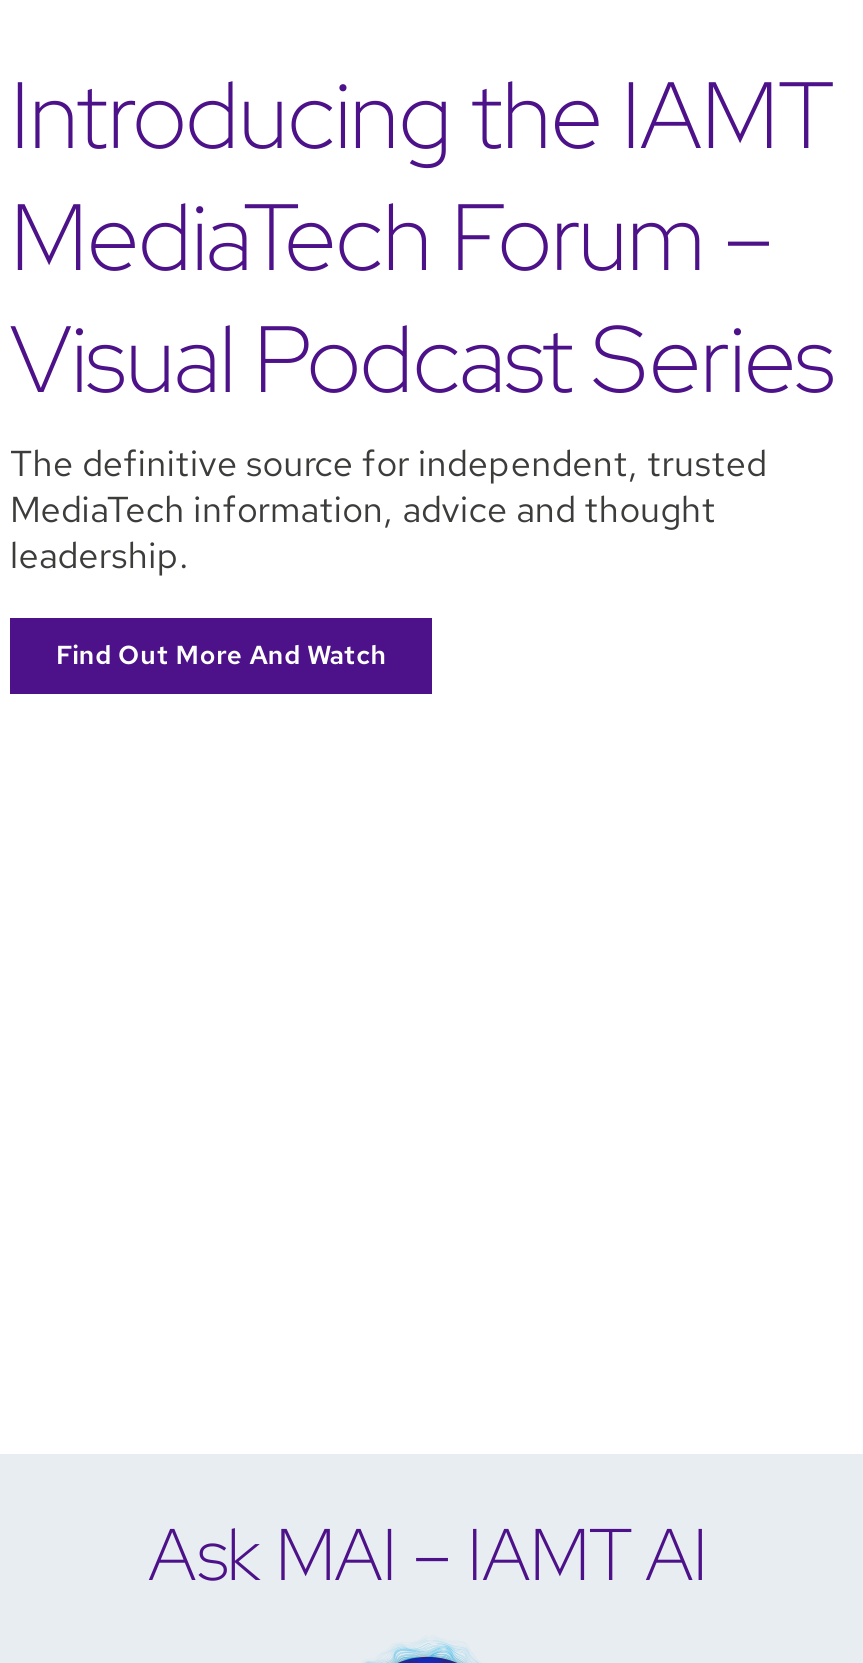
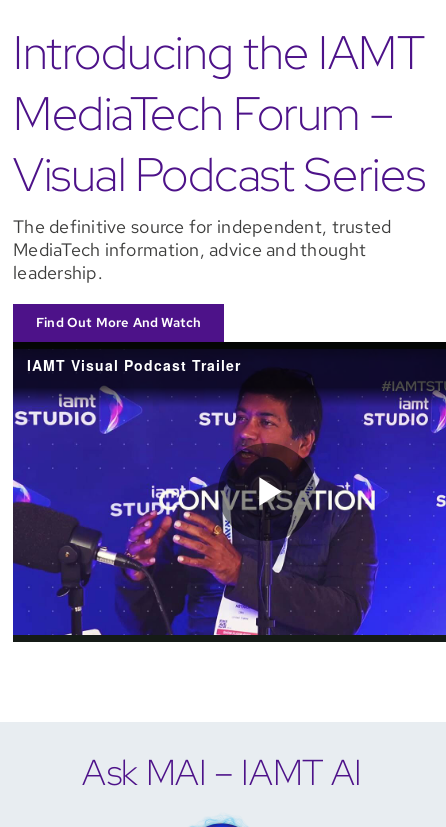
none -> [12,341,443,643] [image]

